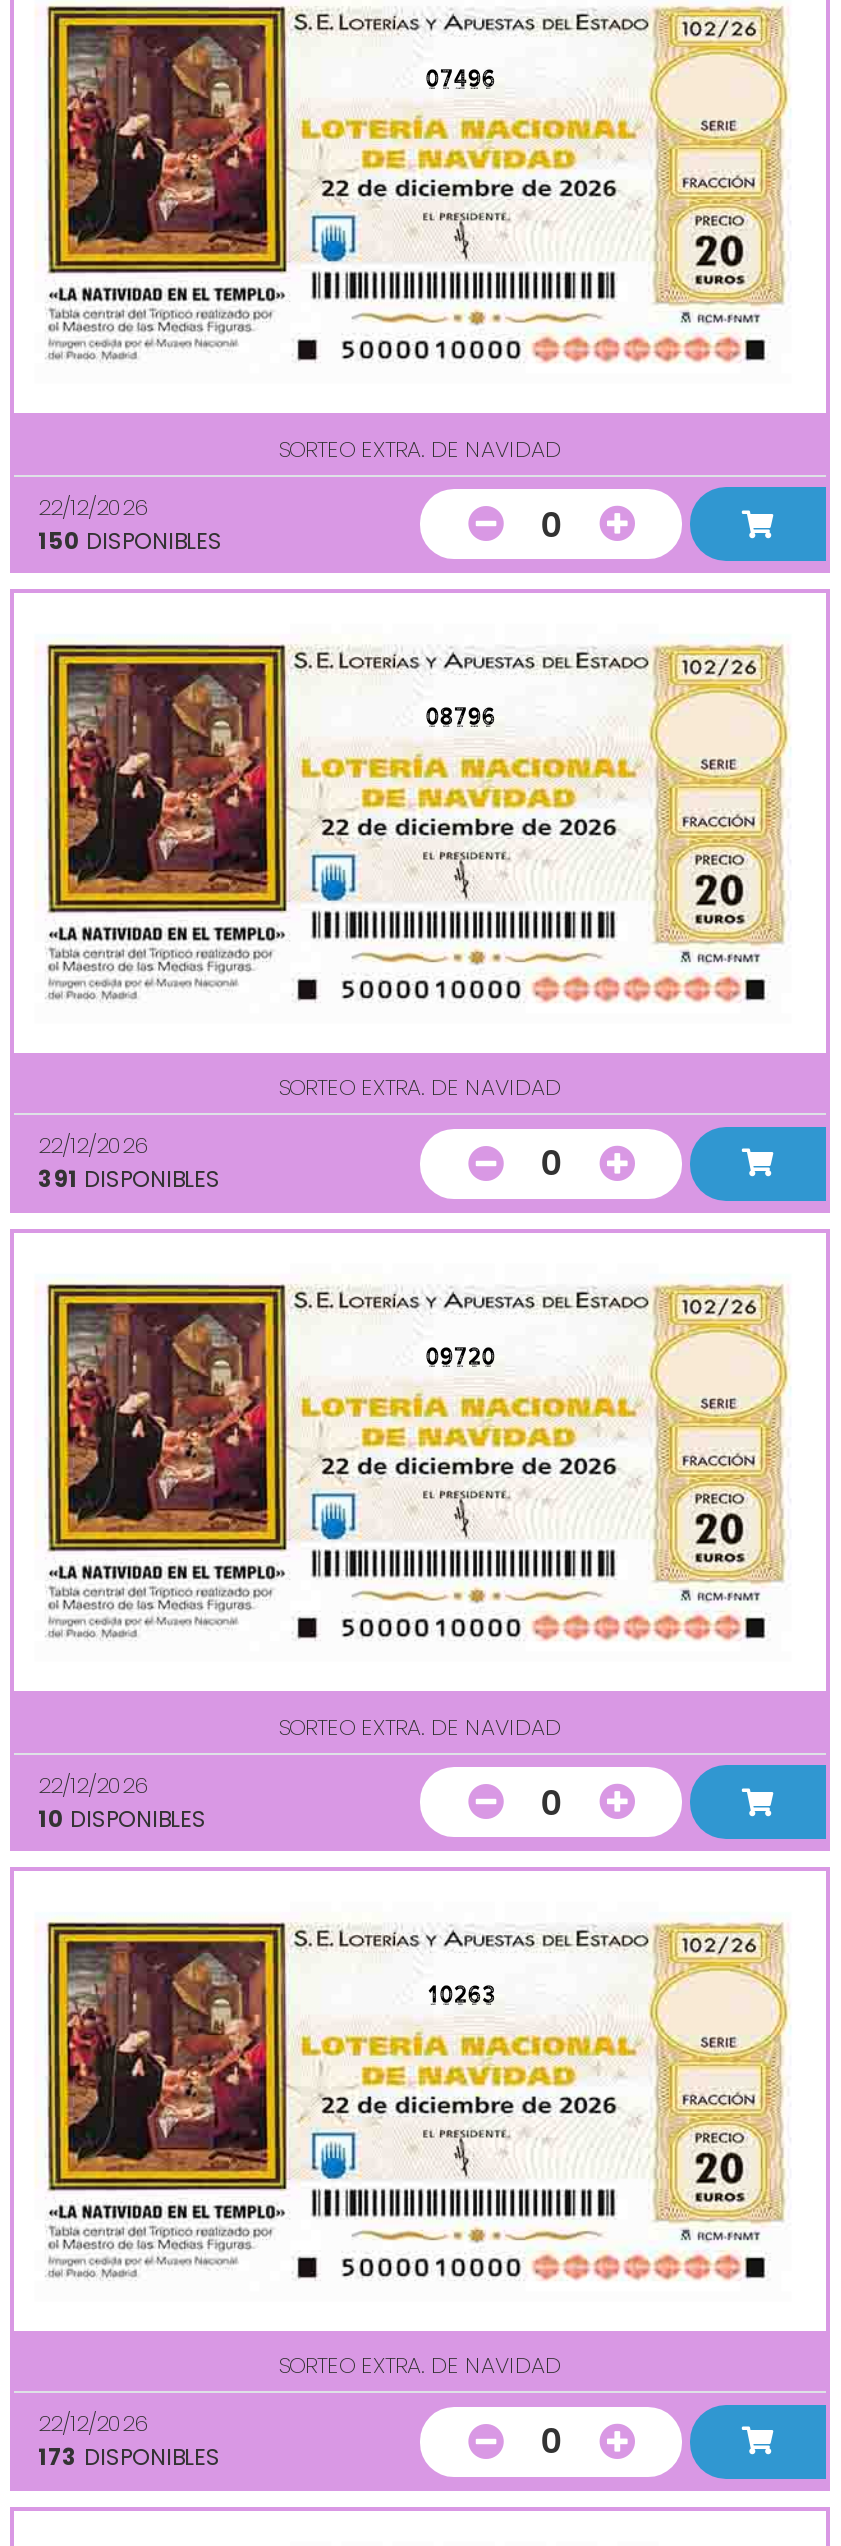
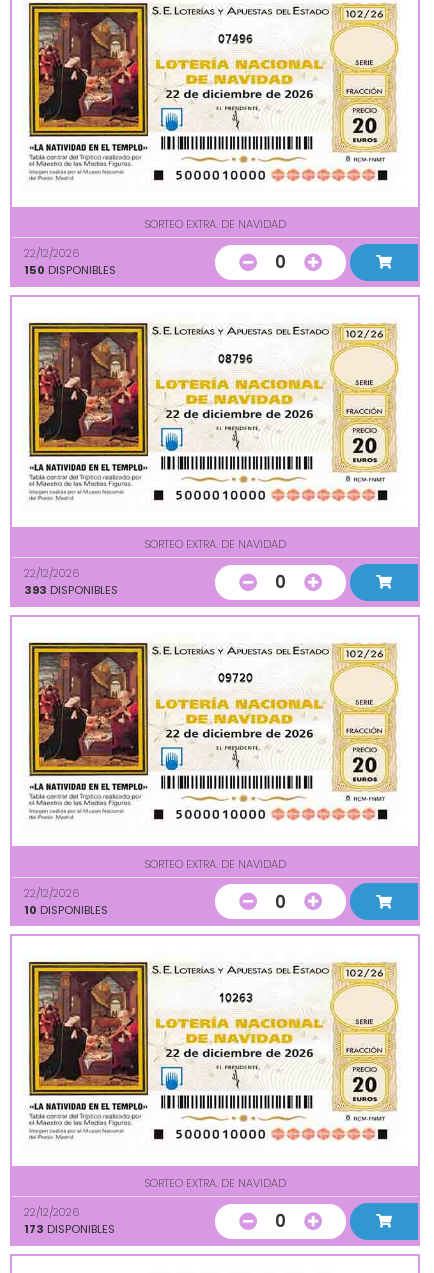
[38,1164,220,1196] 391 DISPONIBLES -> [24,582,118,598] 393 DISPONIBLES

